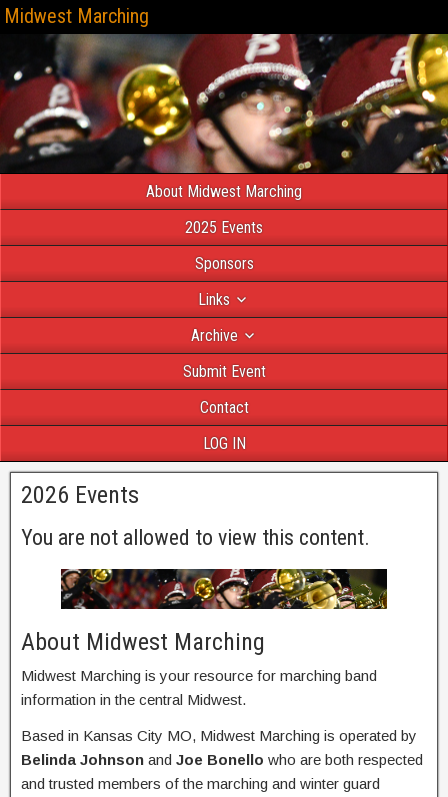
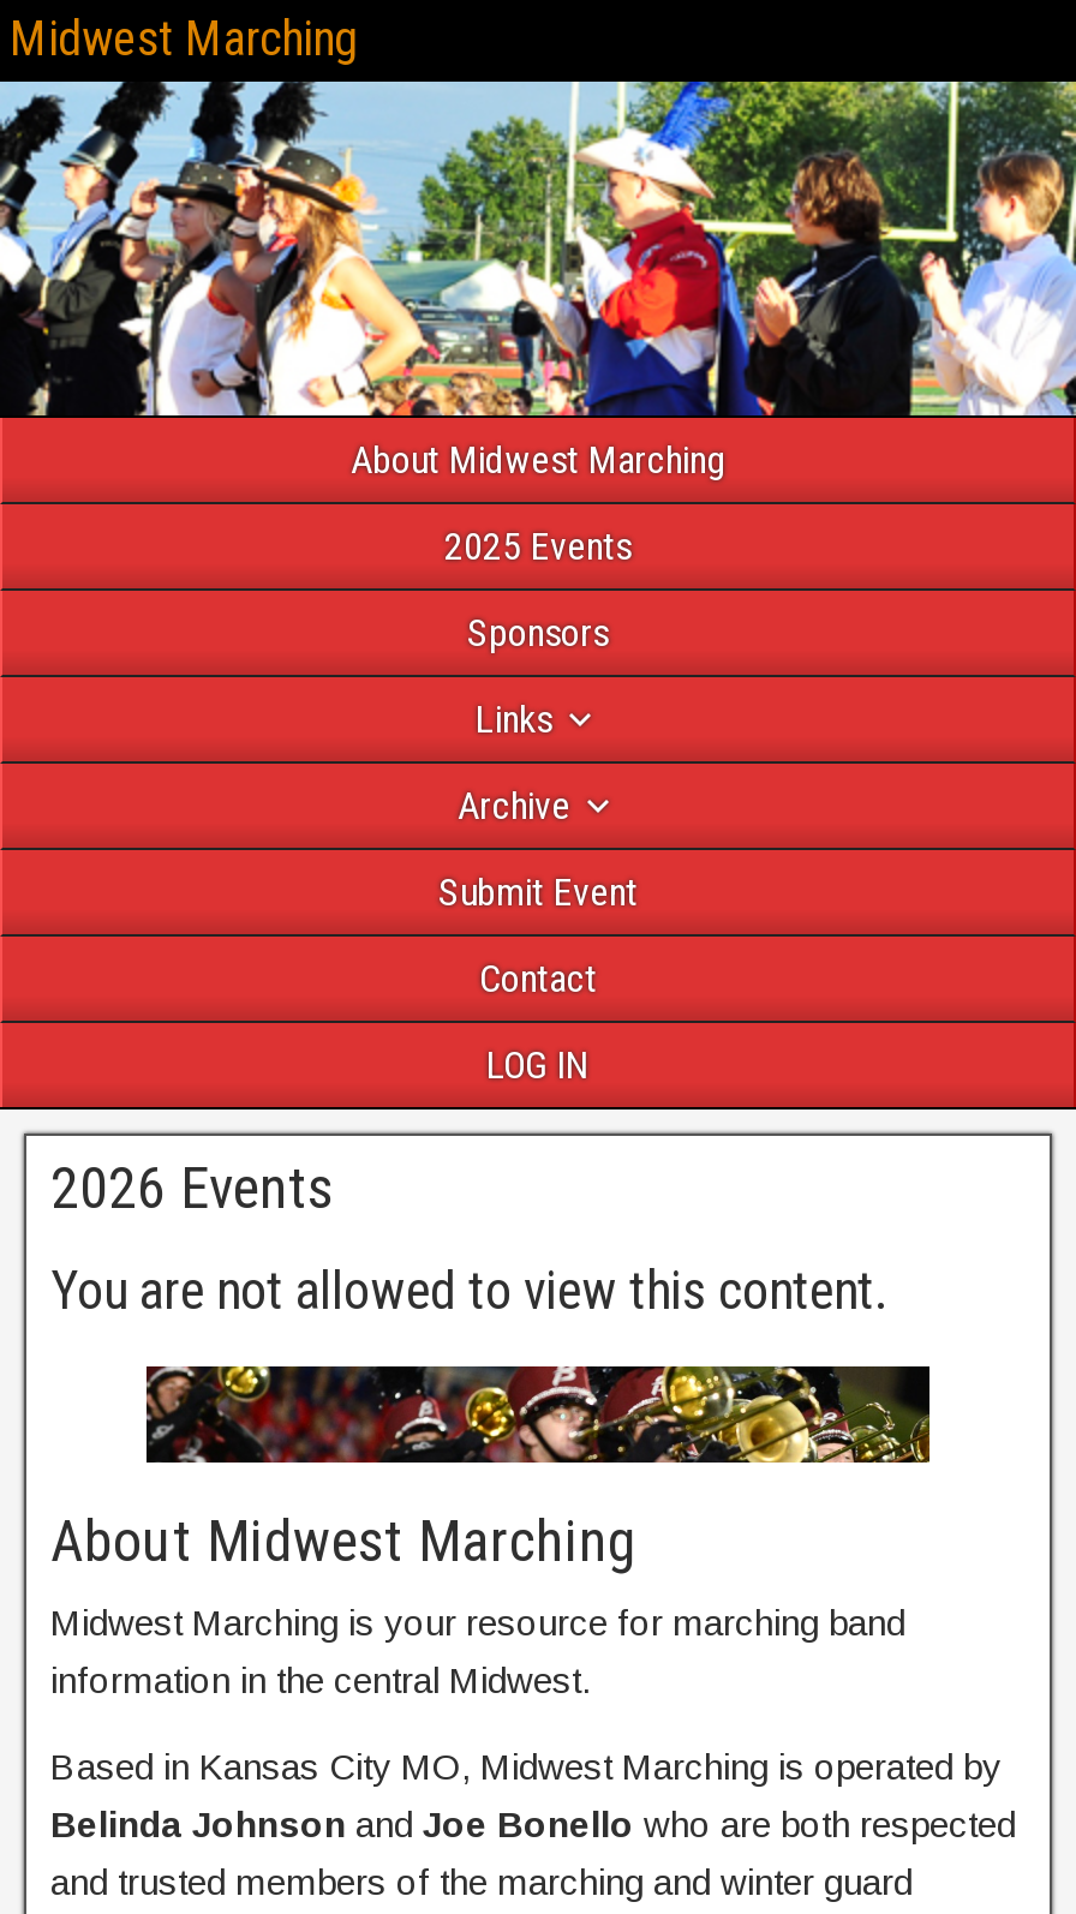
[3,33,445,174] [image] -> [7,79,1069,418] [image]

